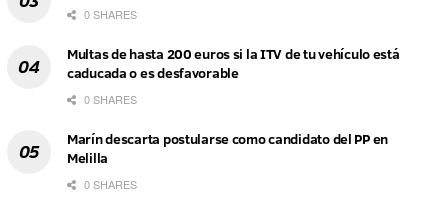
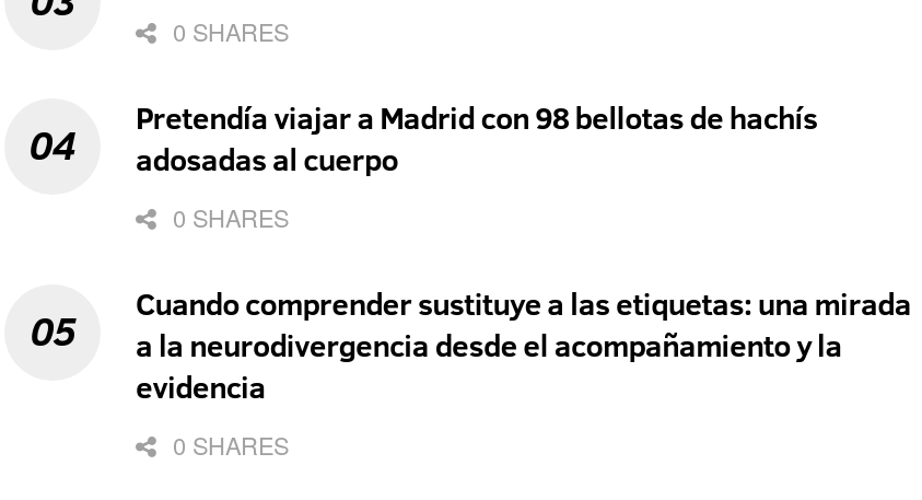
[67,44,400,83] Multas de hasta 200 euros si la ITV de tu vehículo está | caducada o es desfavorable -> [136,96,817,181] Pretendía viajar a Madrid con 98 bellotas de hachís | adosadas al cuerpo
[67,129,388,168] Marín descarta postularse como candidato del PP en | Melilla -> [136,282,911,409] Cuando comprender sustituye a las etiquetas: una mirada | a la neurodivergencia desde el acompañamiento y la | evidencia

